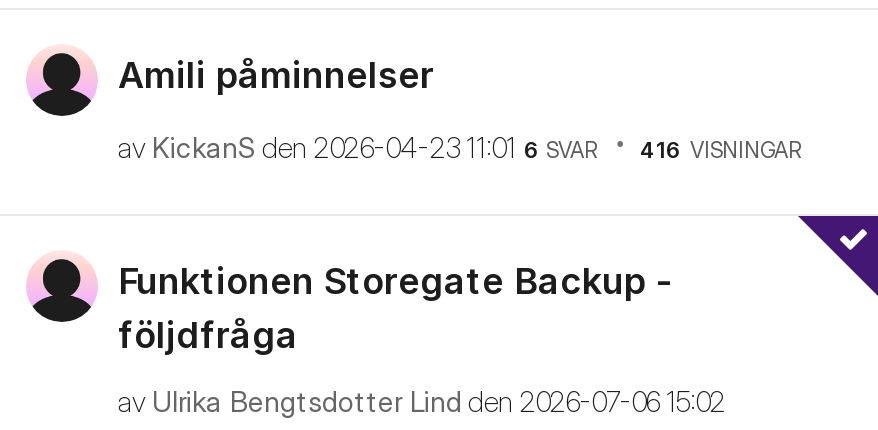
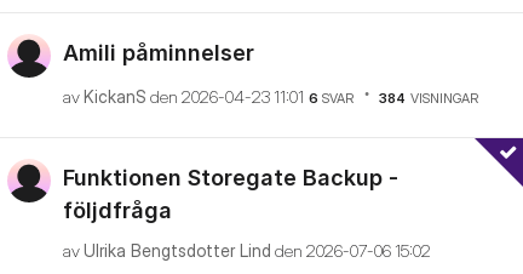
[118,129,802,163] av KickanS den 2026-04-23 11:01 6 SVAR 416 VISNINGAR -> [63,85,478,106] av KickanS den 2026-04-23 11:01 6 SVAR 384 VISNINGAR

